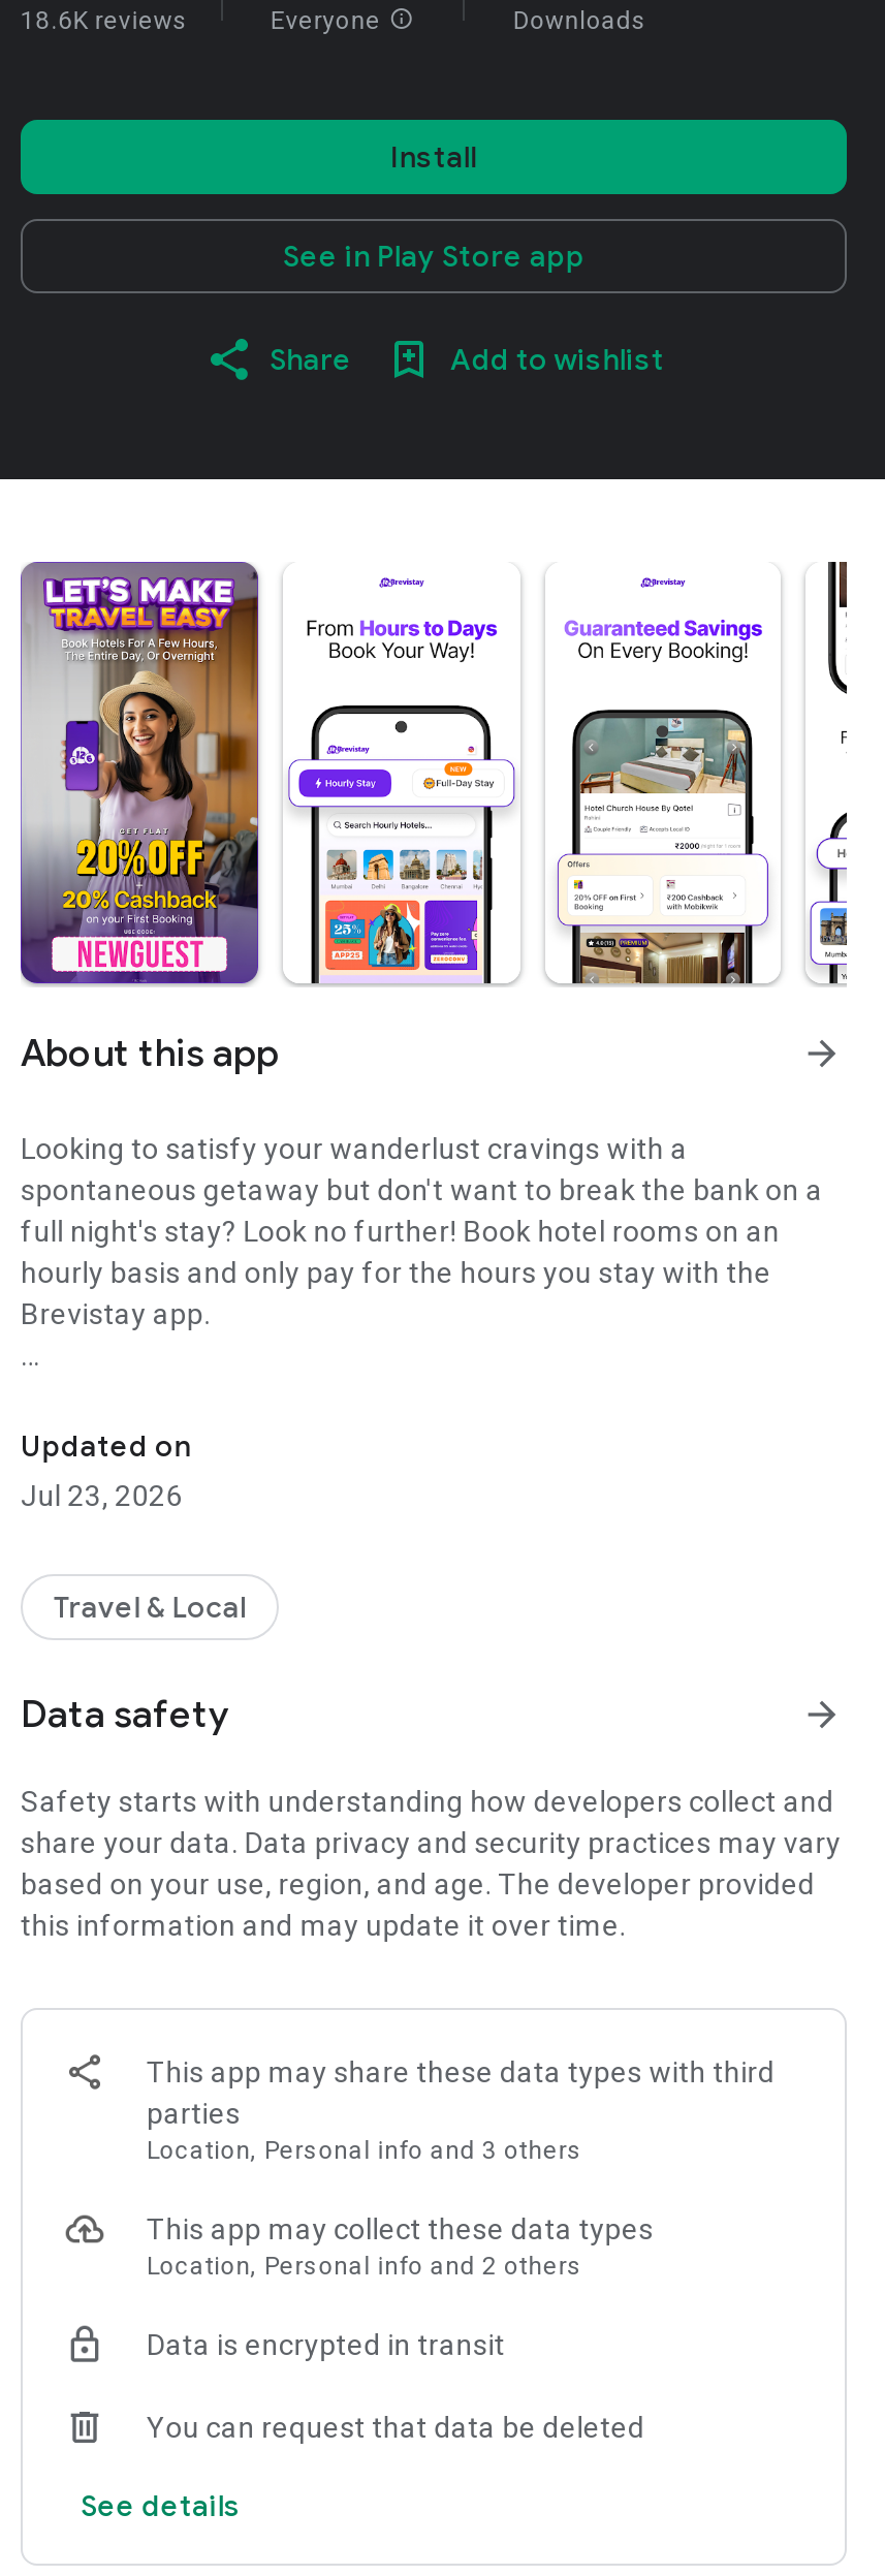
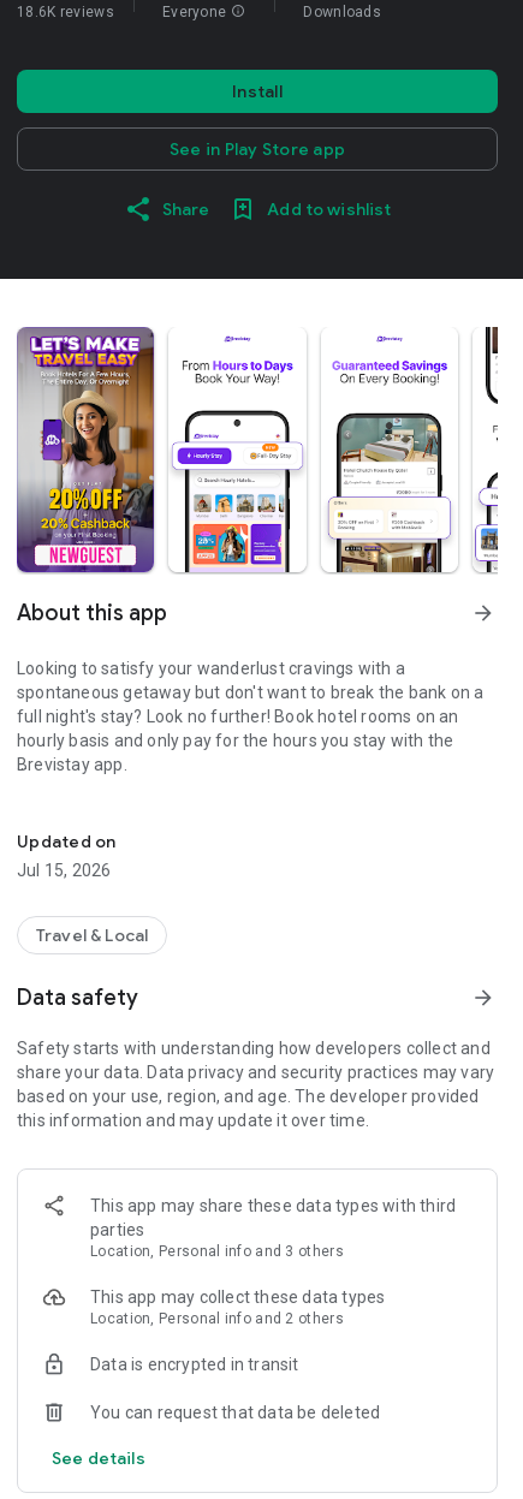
[21,1479,183,1512] Jul 23, 2026 -> [17,861,111,880] Jul 15, 2026

